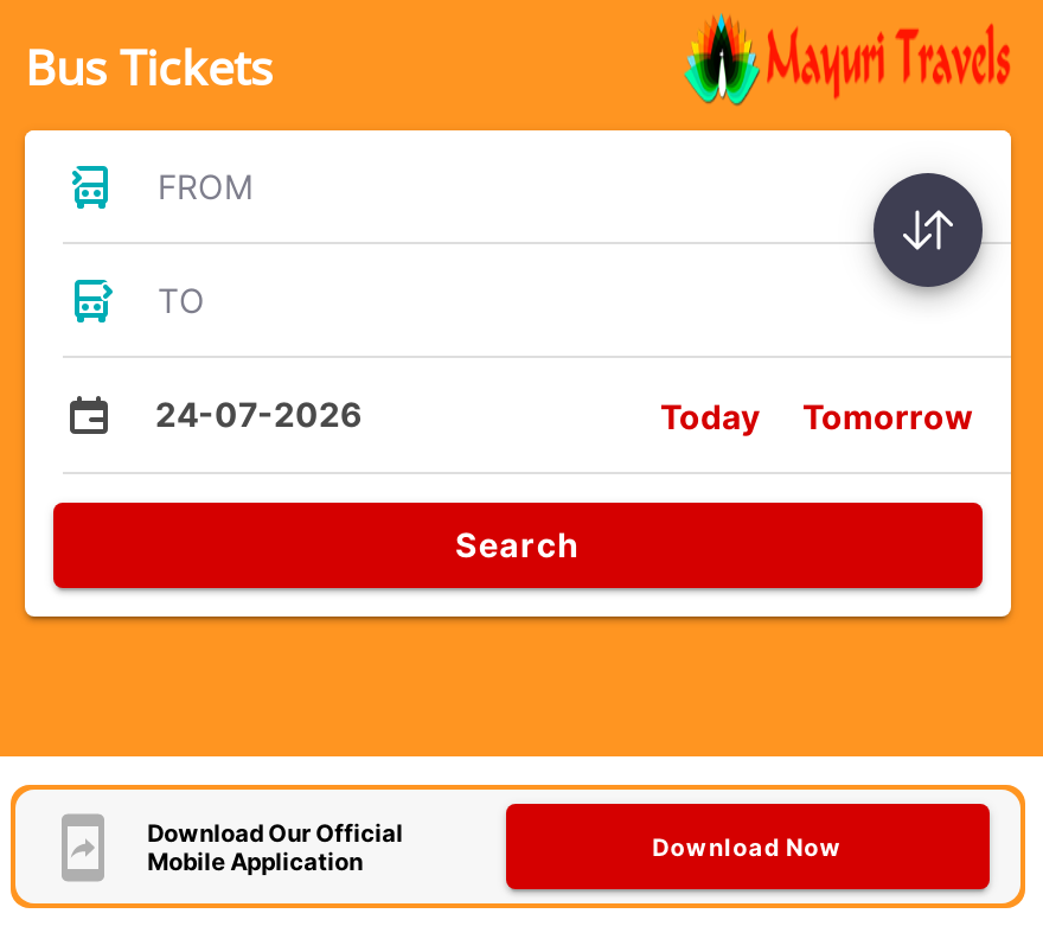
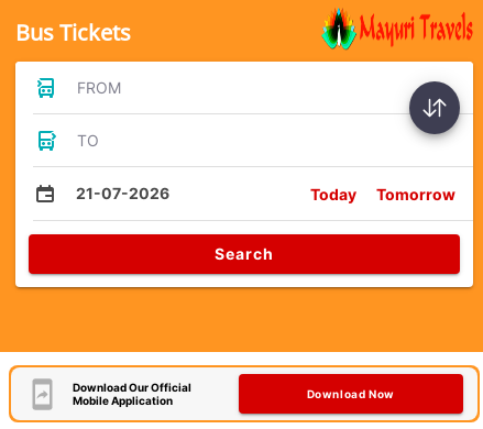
[155,394,361,434] 24-07-2026 -> [76,184,169,202] 21-07-2026

